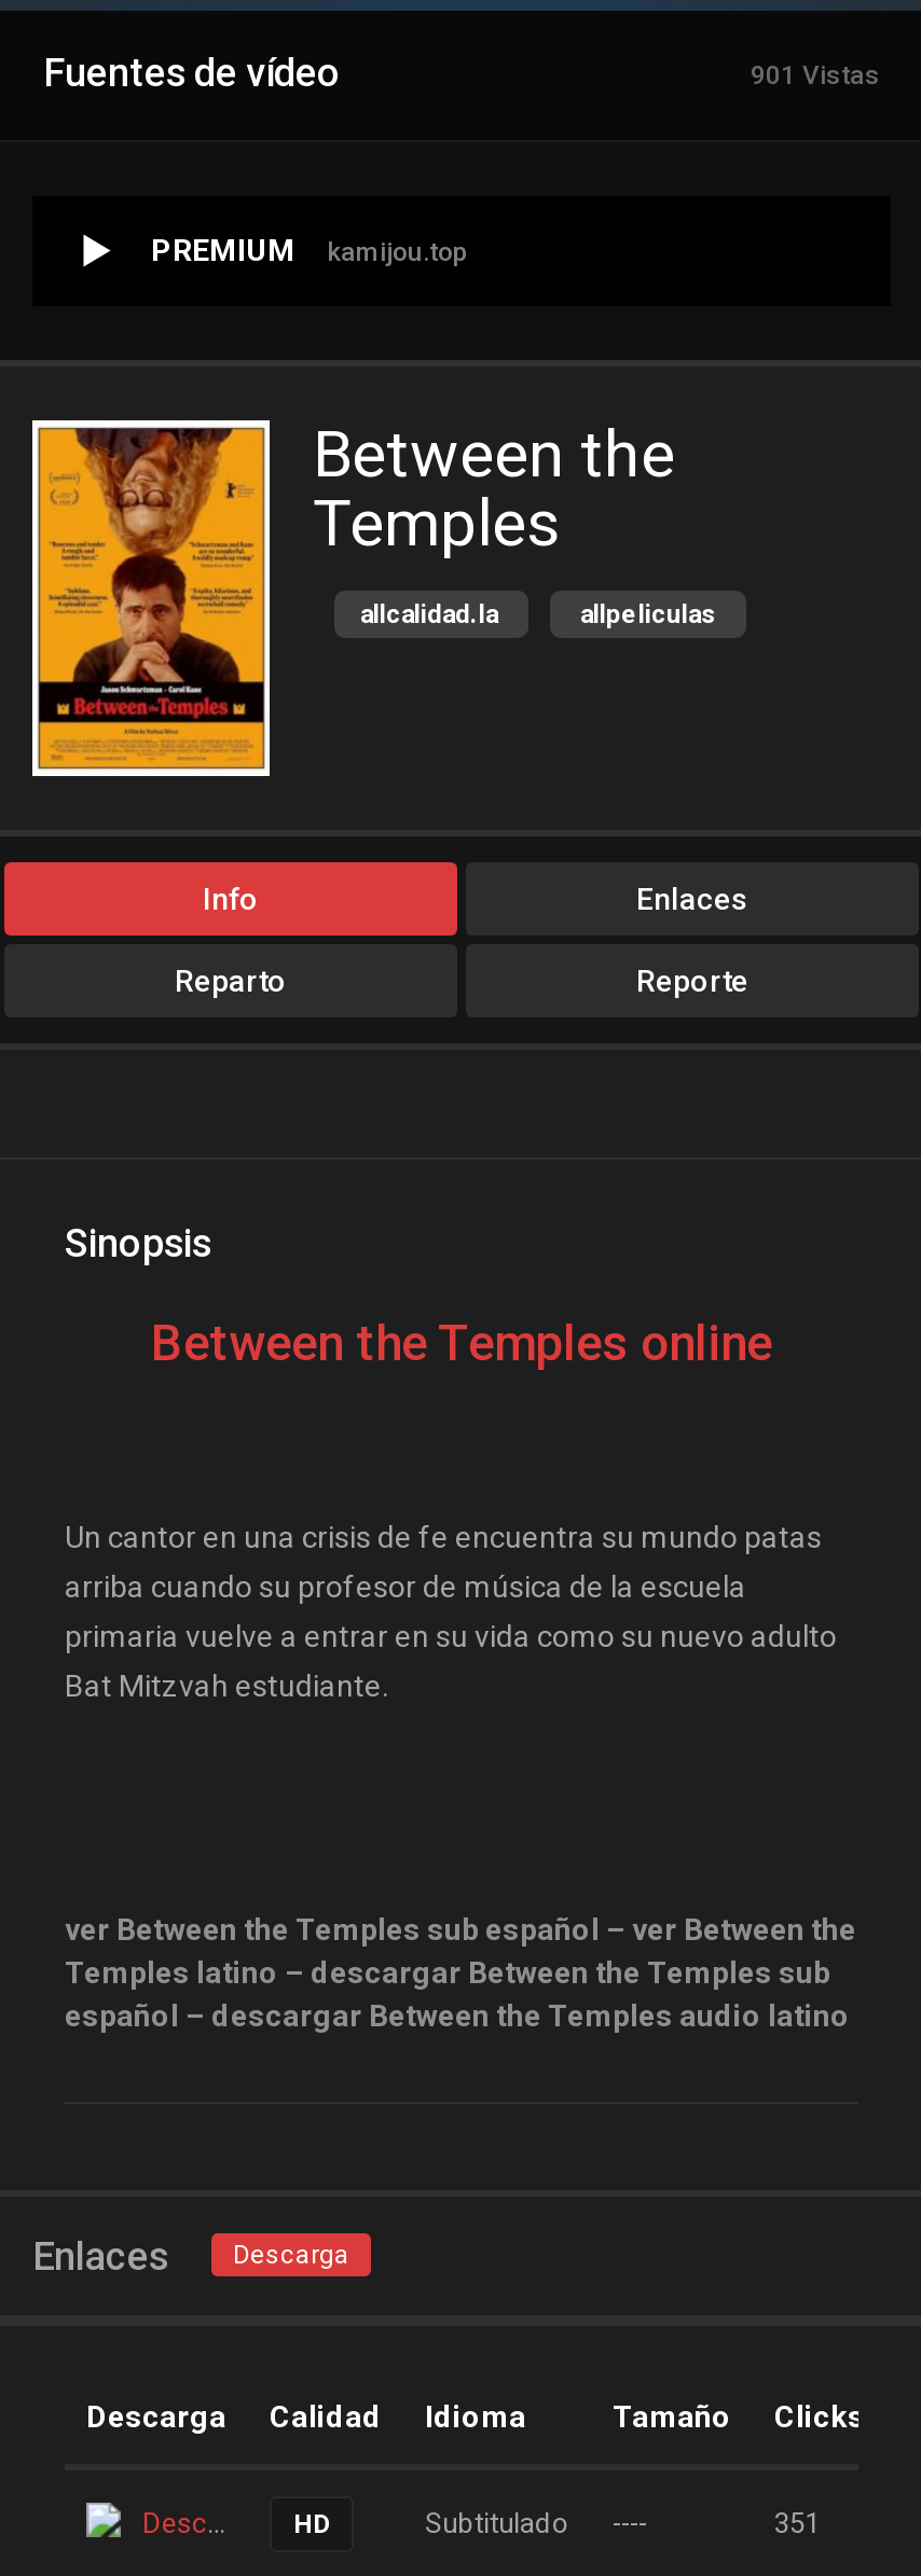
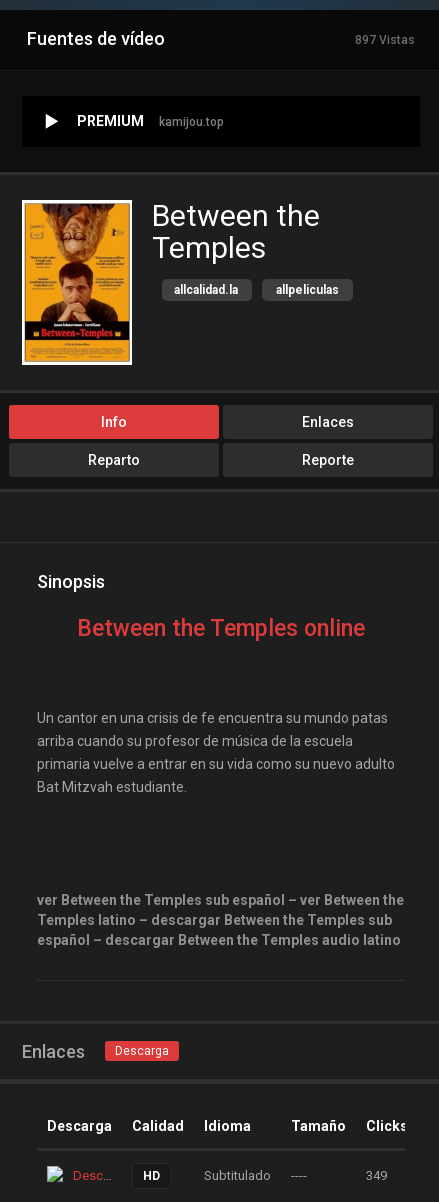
[751,61,880,91] 901 Vistas -> [355,33,415,47] 897 Vistas
[774,2508,820,2540] 351 -> [366,1168,387,1183] 349

